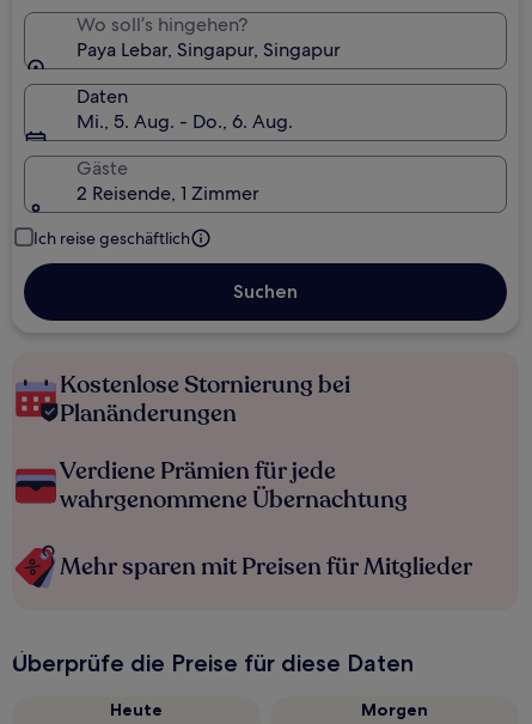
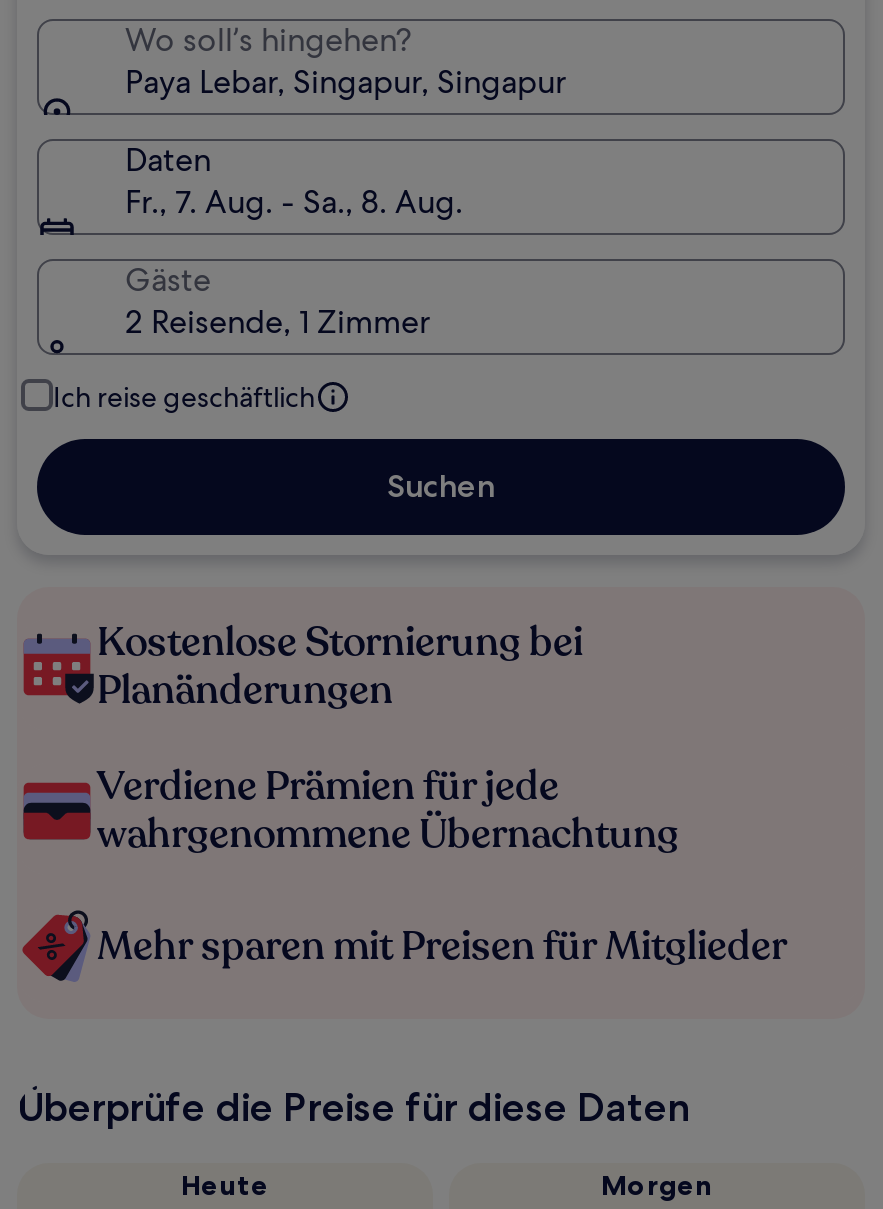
[77,109,293,134] Mi., 5. Aug. - Do., 6. Aug. -> [125,181,463,223] Fr., 7. Aug. - Sa., 8. Aug.

